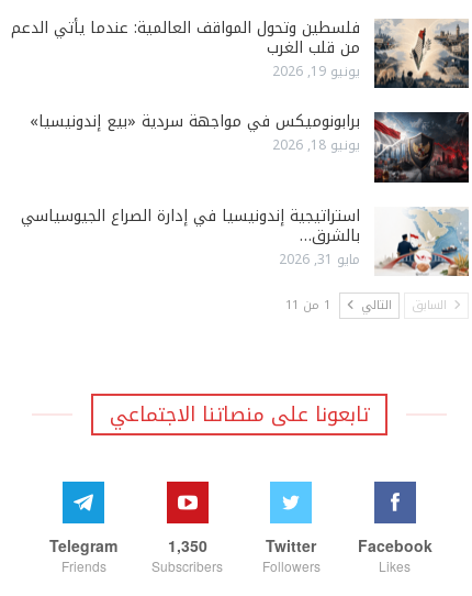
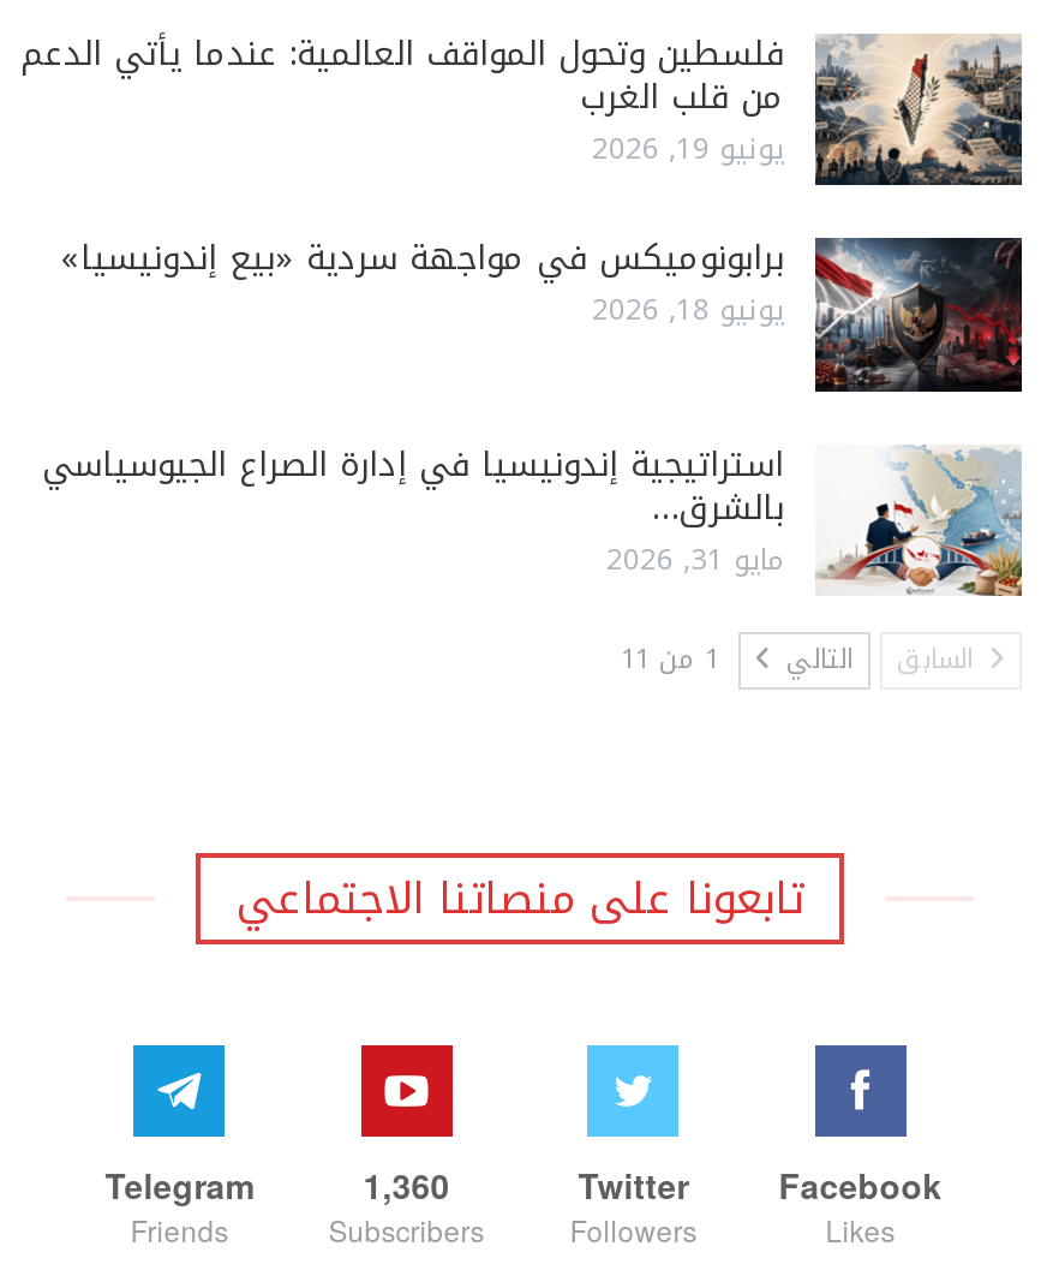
[168,534,207,556] 1,350 -> [363,1161,450,1209] 1,360

